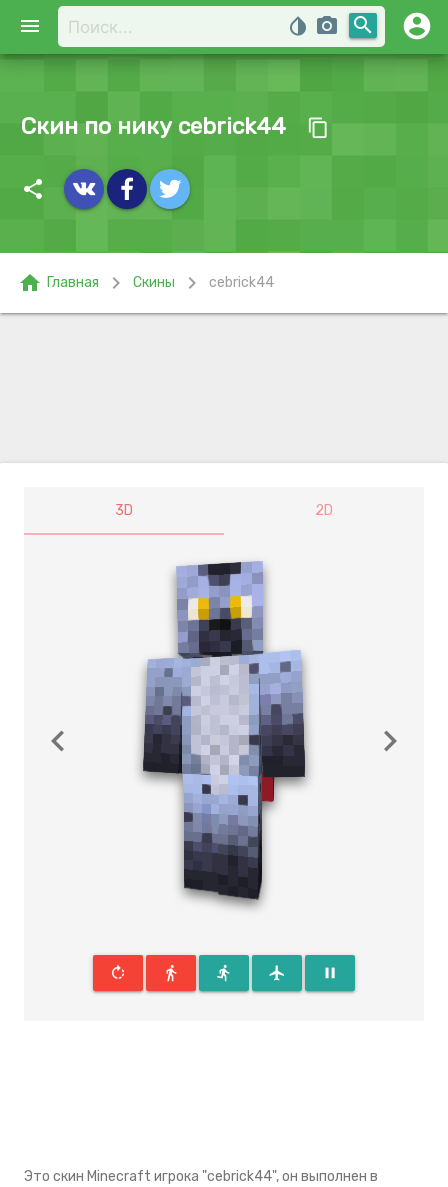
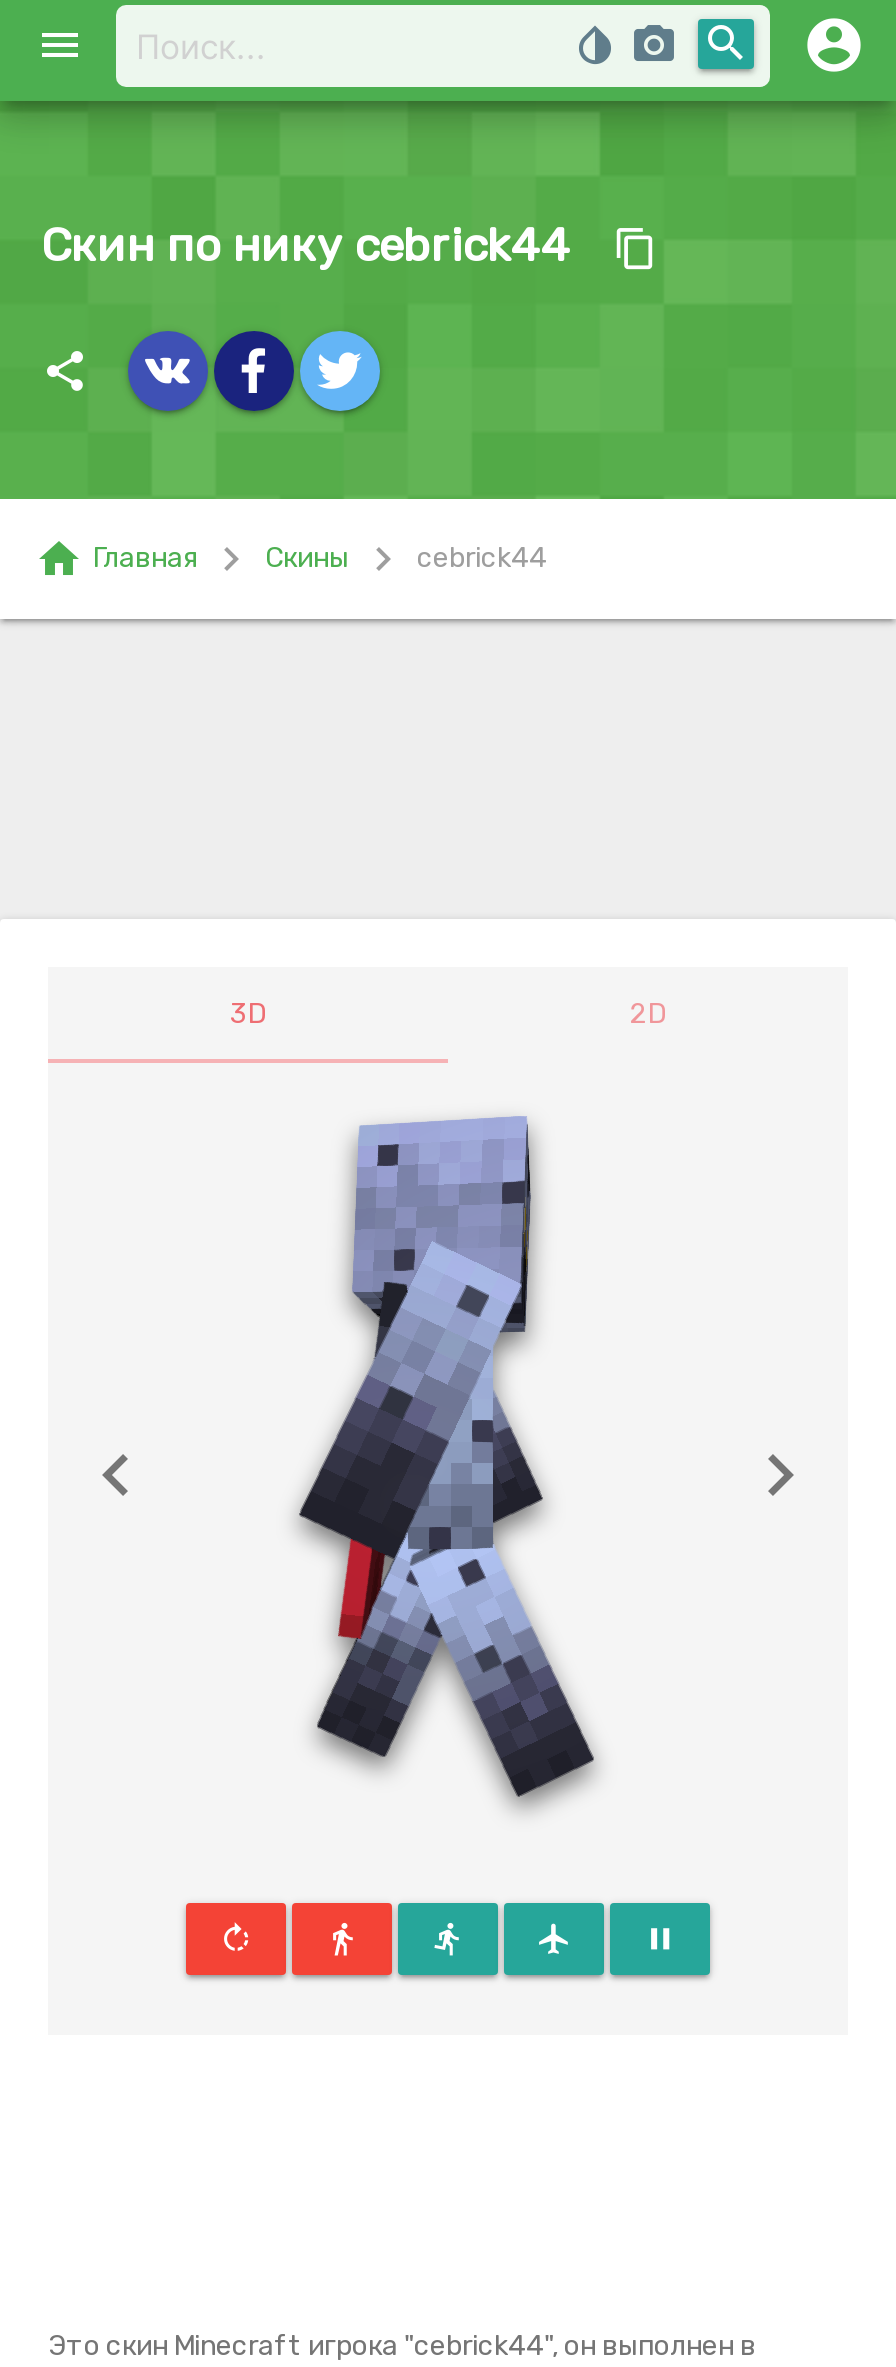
[139,561,310,908] [image] -> [280,1117,618,1809] [image]

